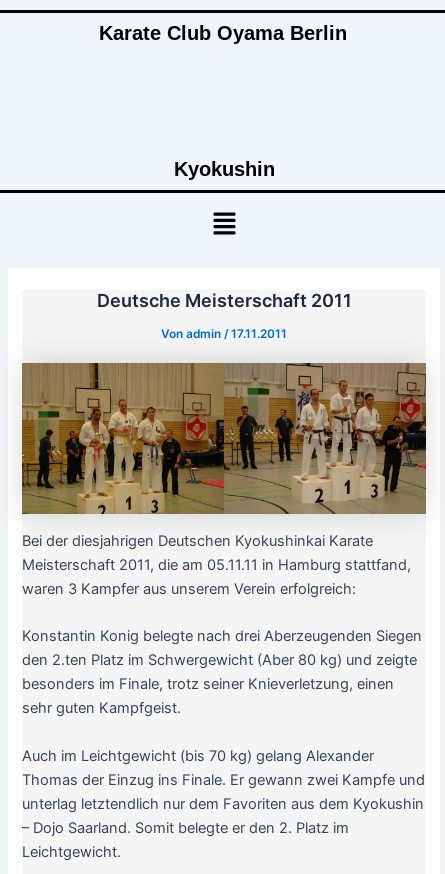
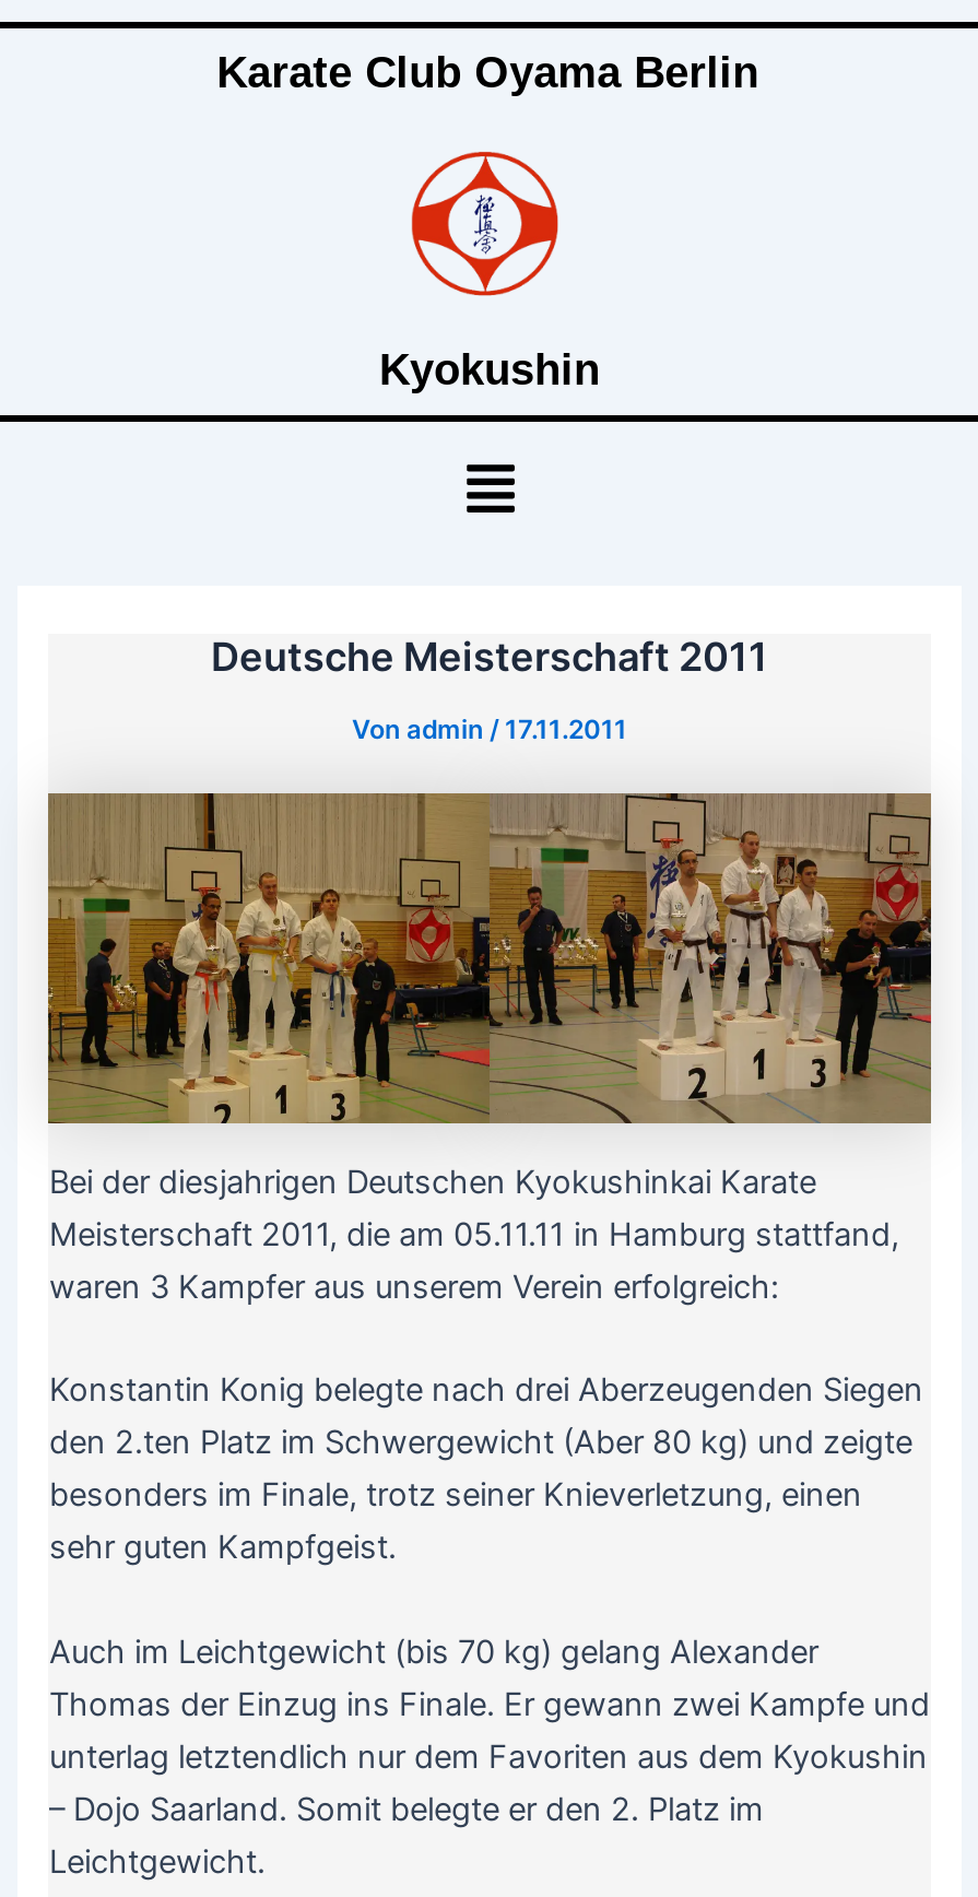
none -> [409,149,559,297] [image]

